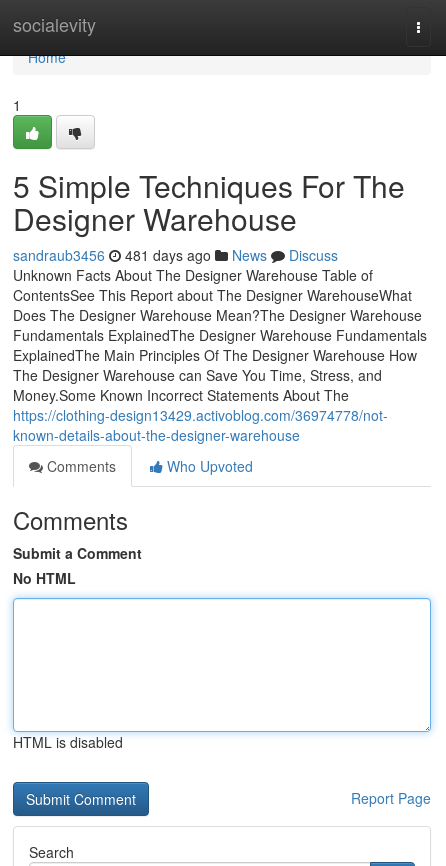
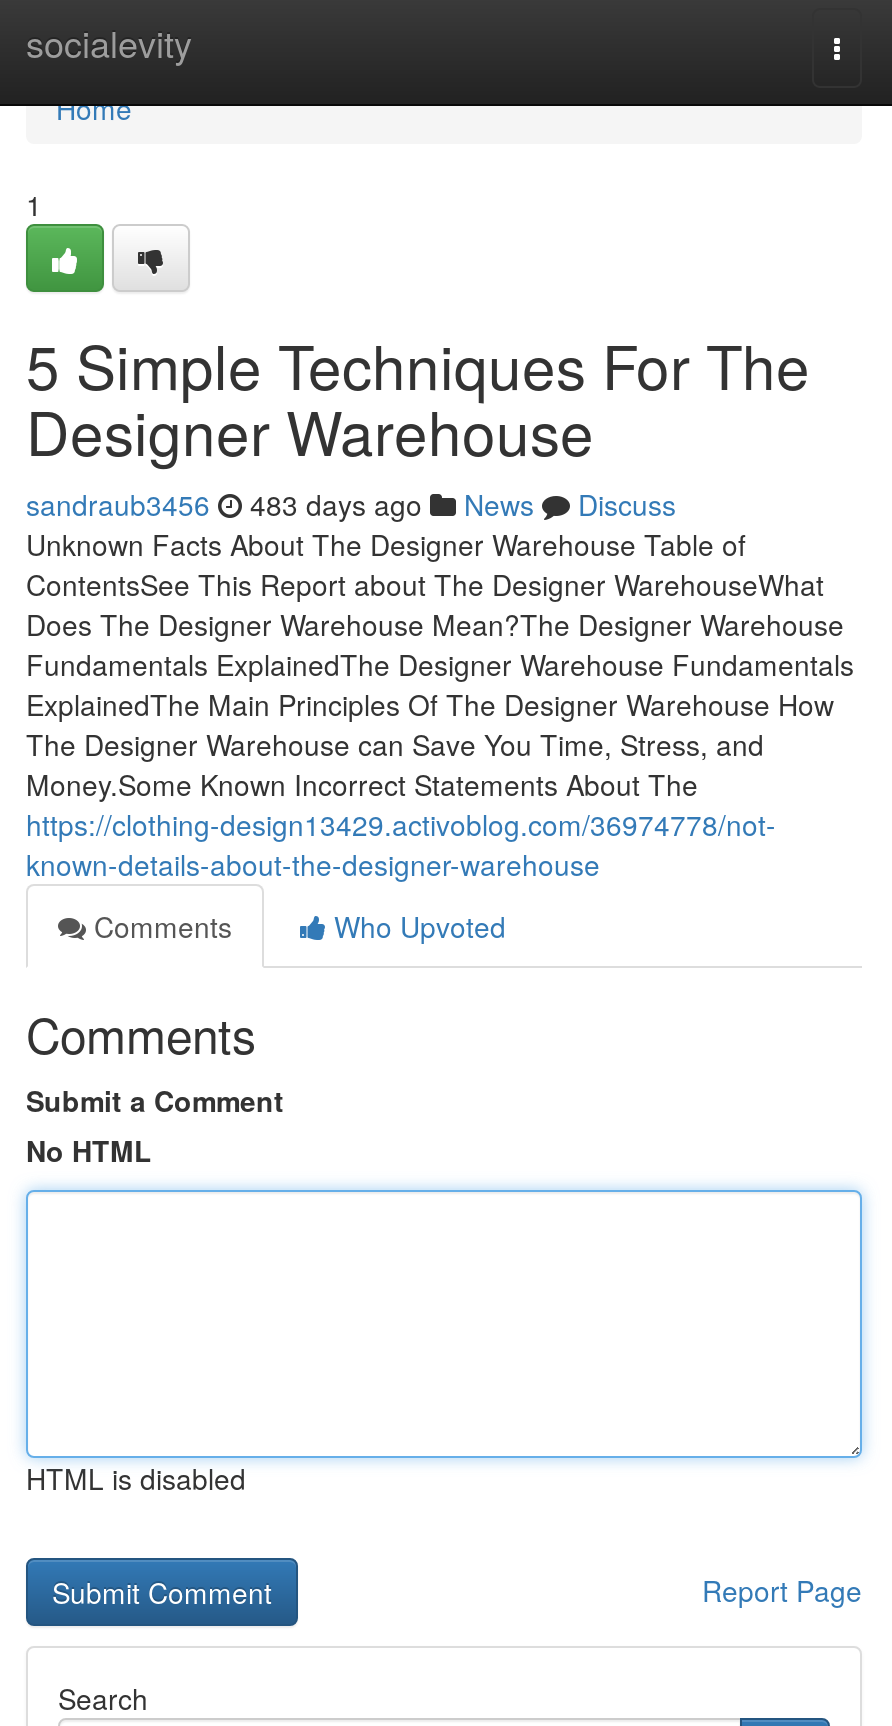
[13,245,338,265] sandraub3456 481 days ago News Discuss -> [26,484,676,524] sandraub3456 483 days ago News Discuss

